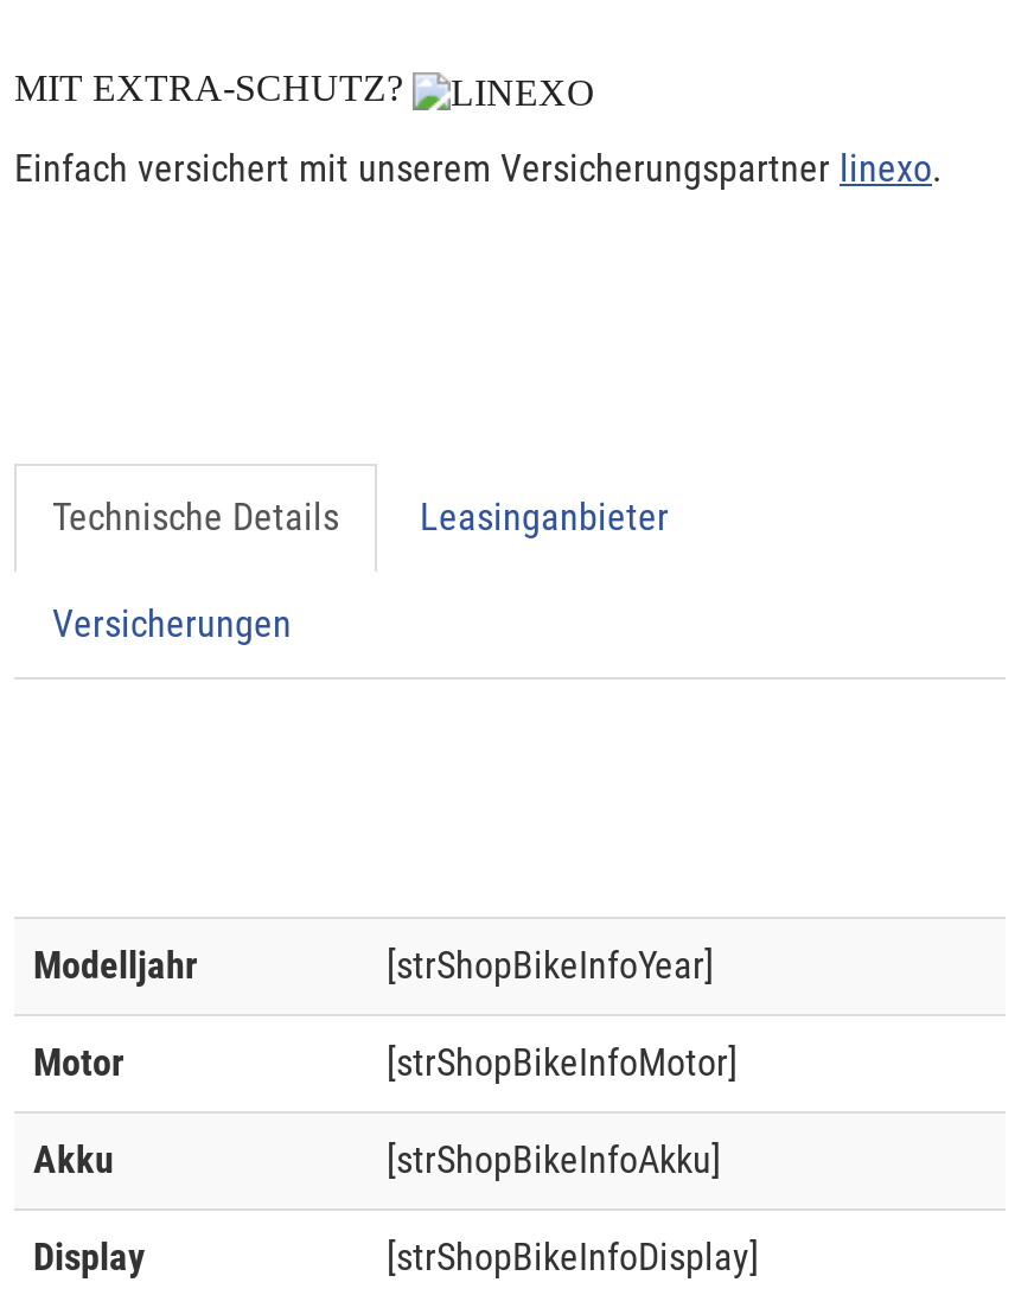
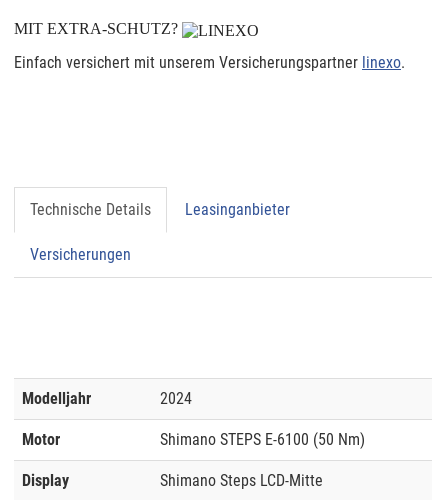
[387,942,714,987] [strShopBikeInfoYear] -> [160,389,192,408] 2024
[33,1040,738,1182] [strShopBikeInfoMotor] | Akku | [strShopBikeInfoAkku] -> [160,430,365,449] Shimano STEPS E-6100 (50 Nm)
[387,1234,759,1279] [strShopBikeInfoDisplay] -> [160,471,323,490] Shimano Steps LCD-Mitte

